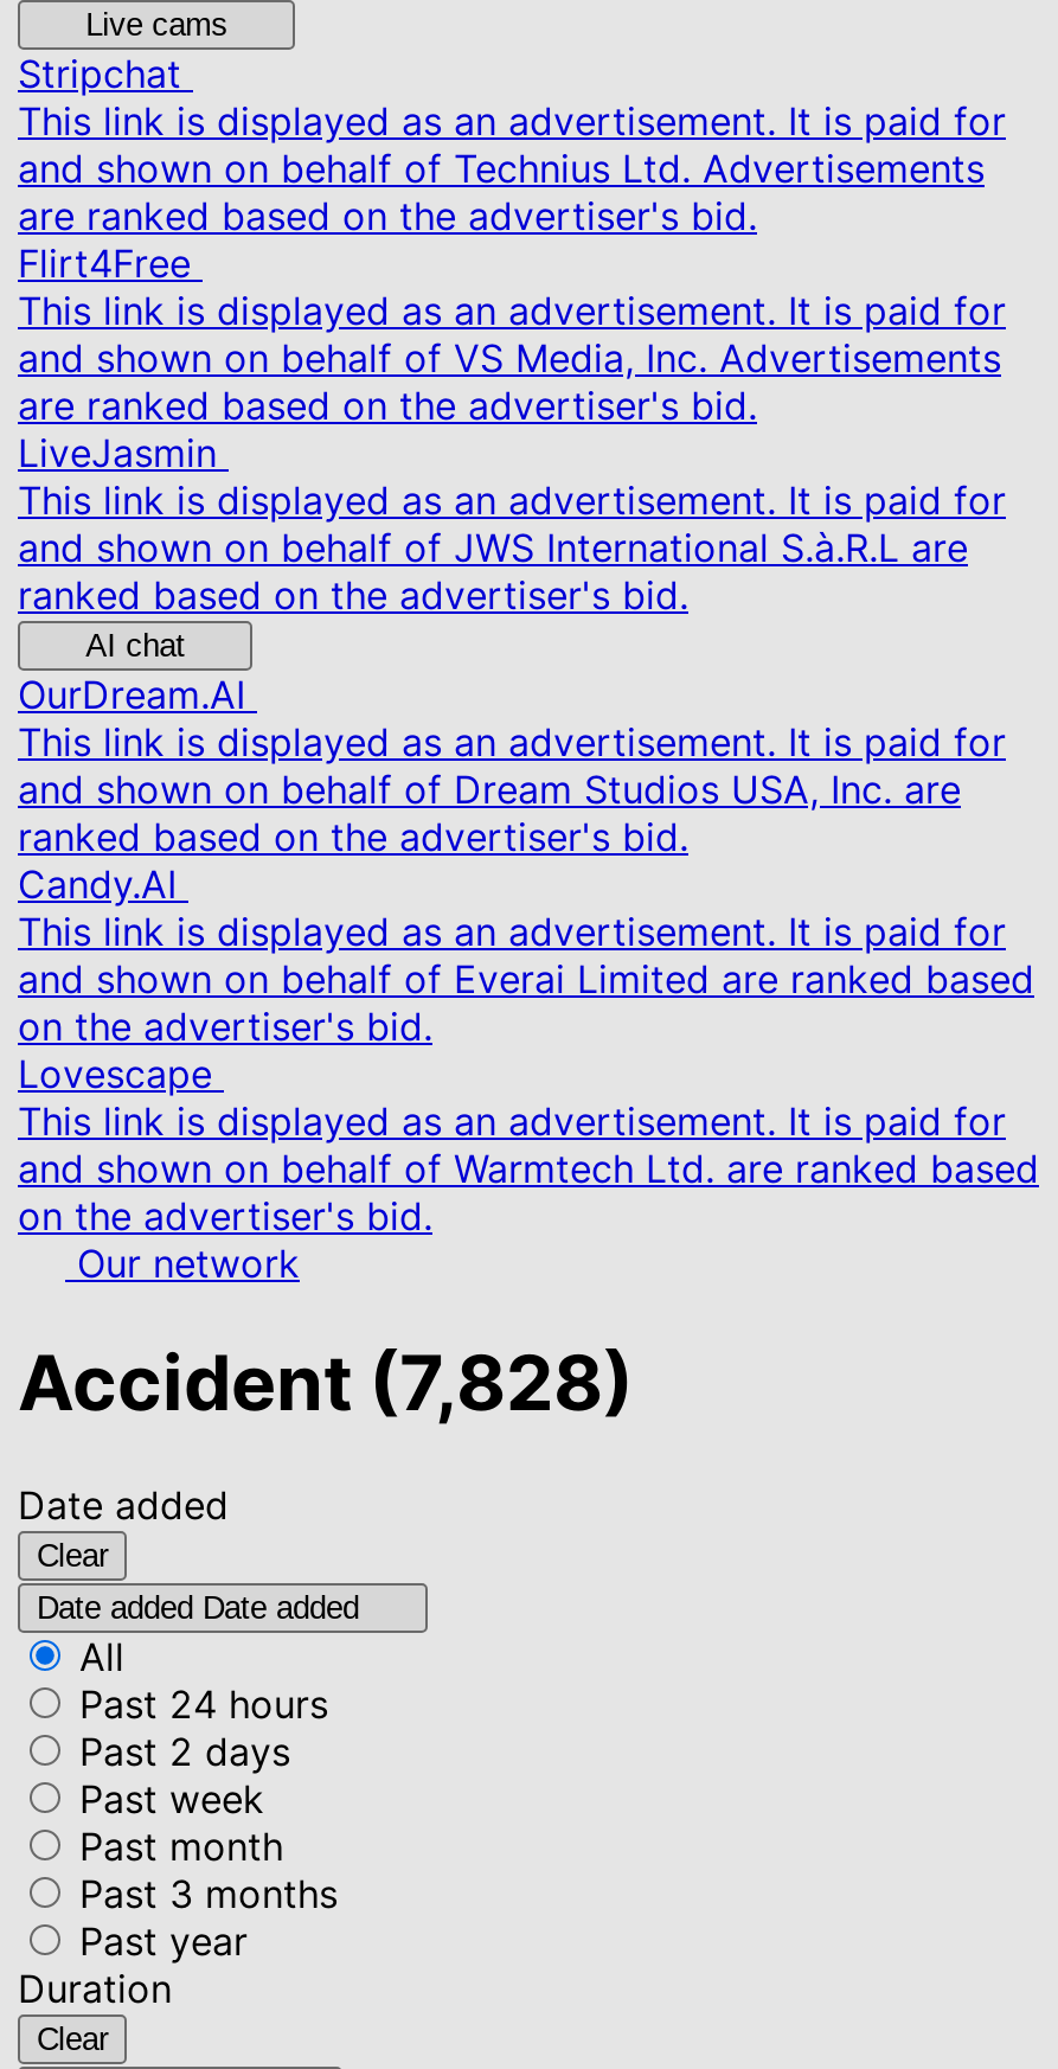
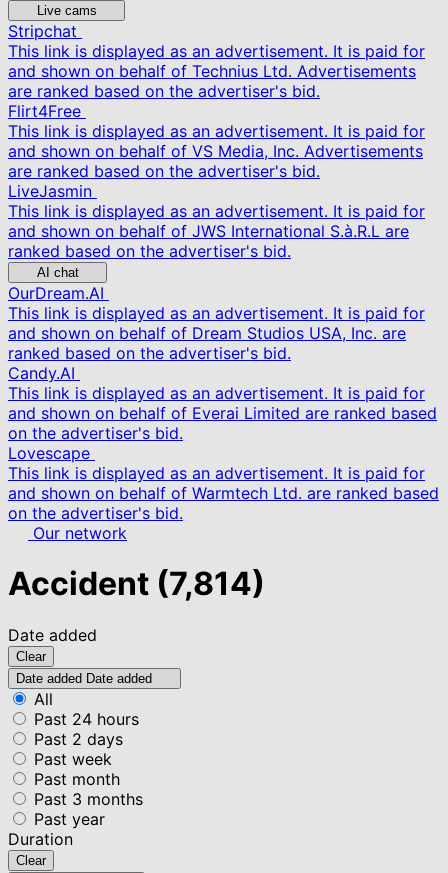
[18,1338,634,1430] Accident (7,828) -> [8,564,265,603] Accident (7,814)

